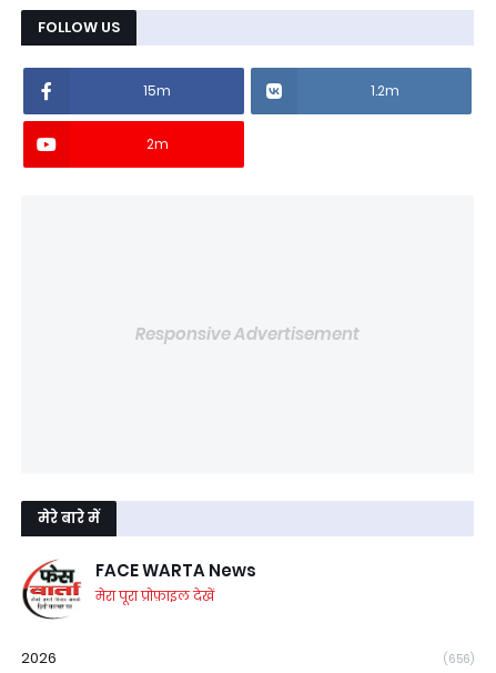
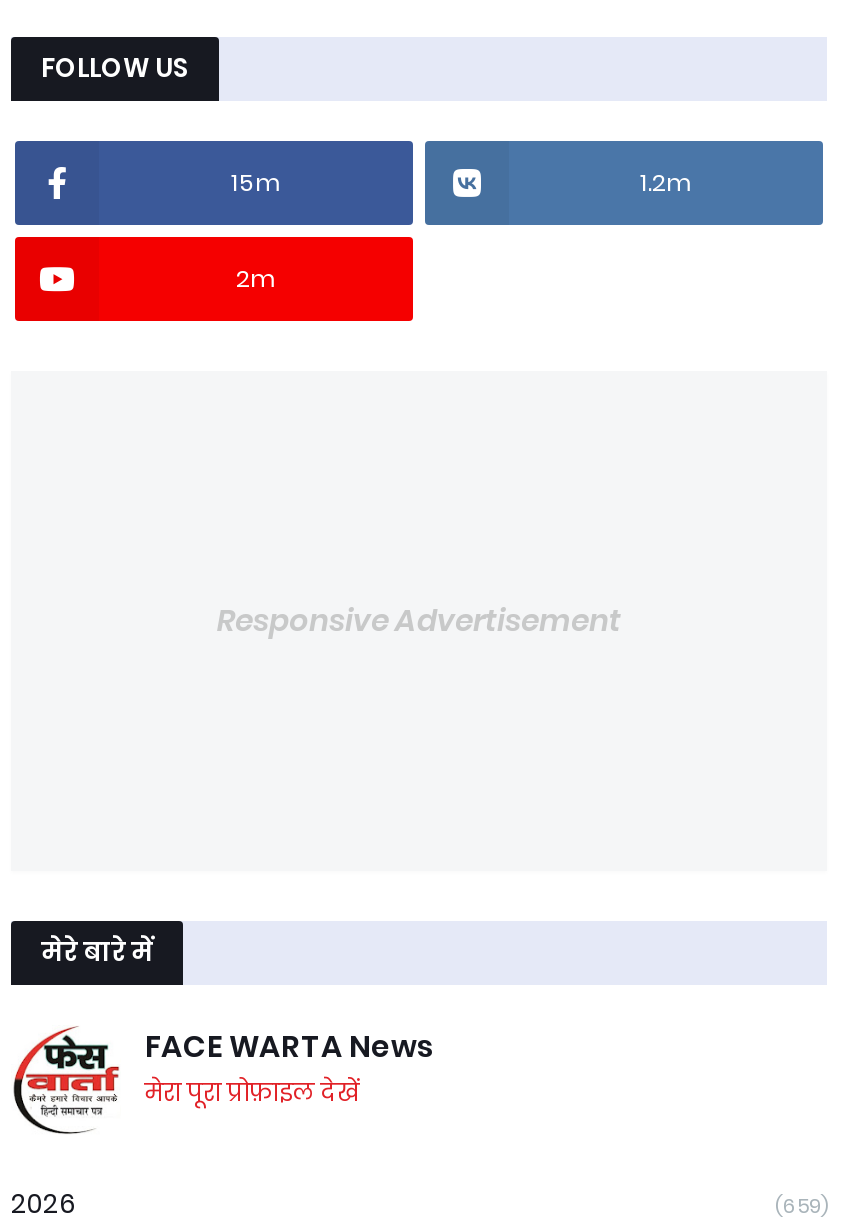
[444,651,474,667] (656) -> [775,1191,827,1221] (659)

